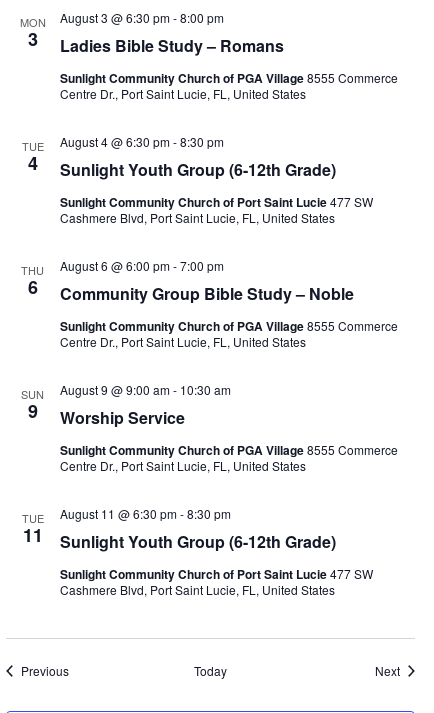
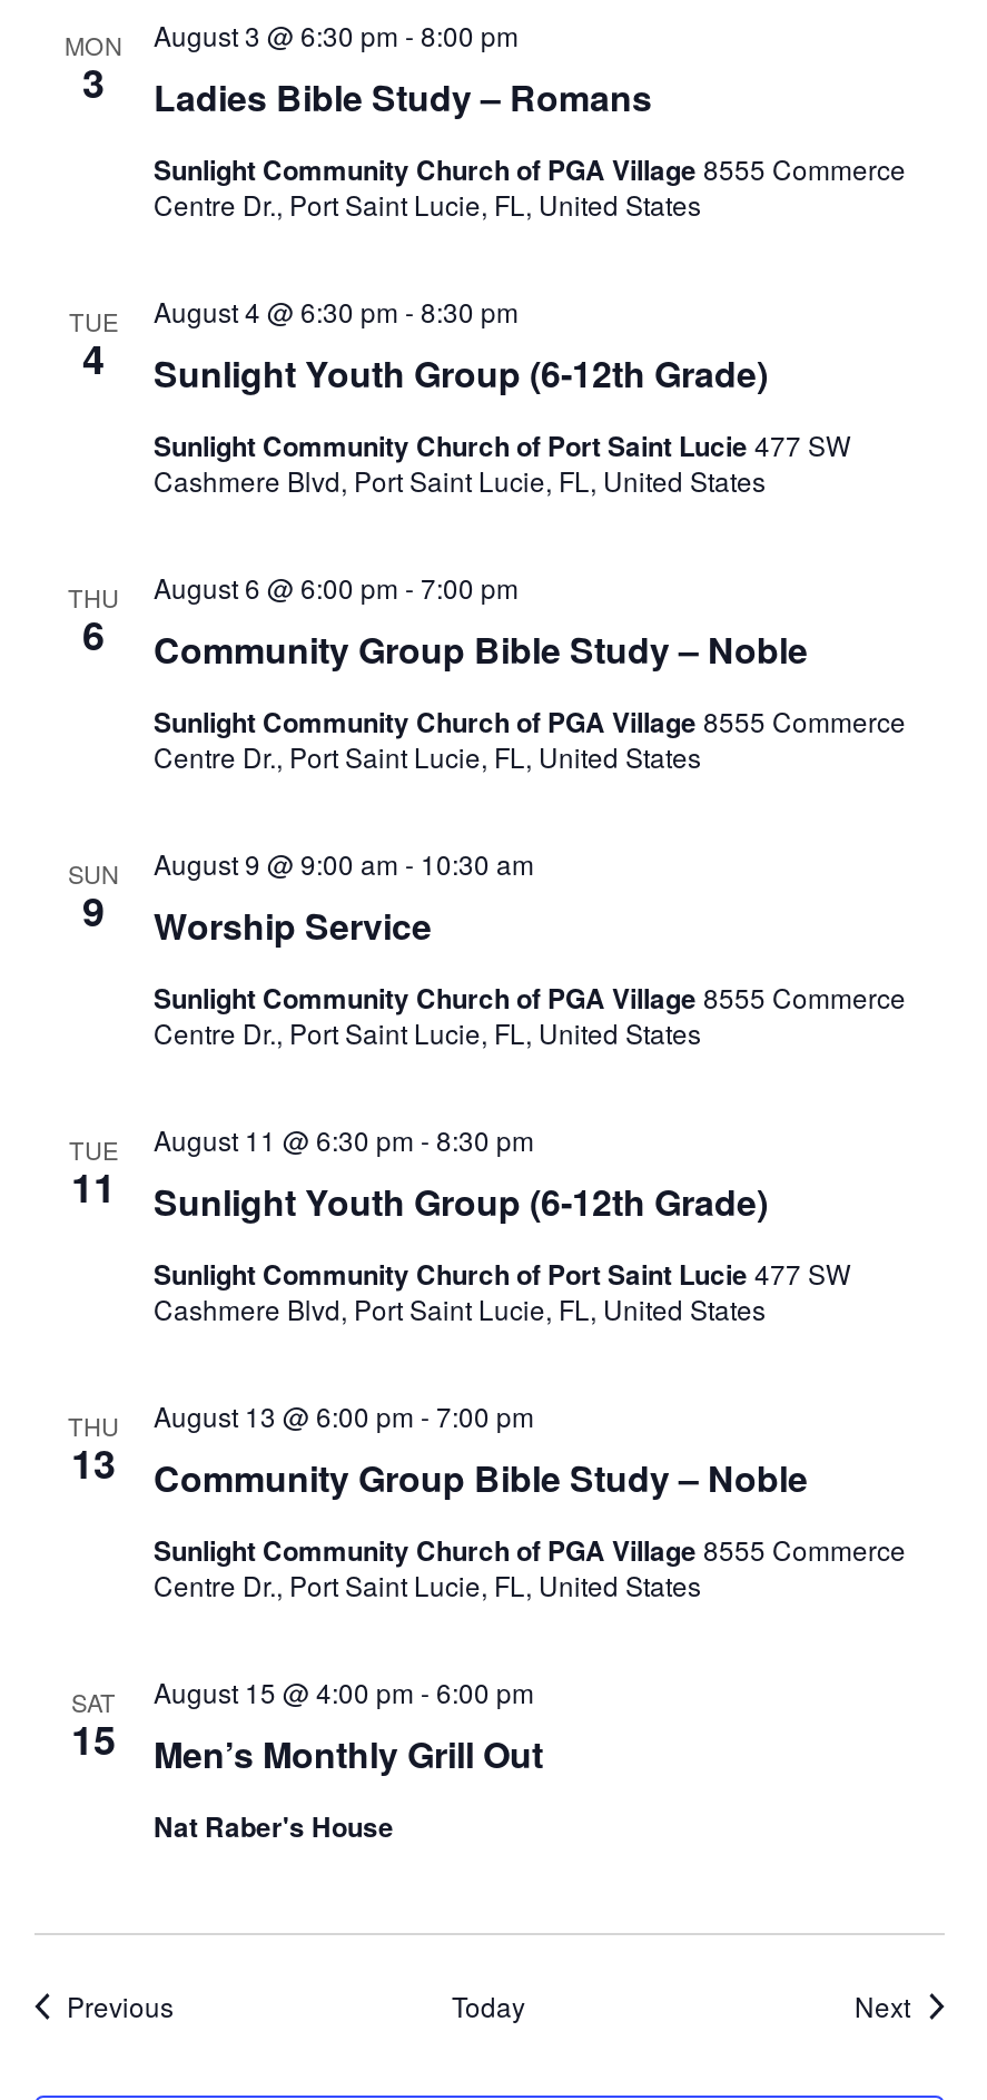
none -> [68,1407,808,1503] THU | 13 | Community Group Bible Study – Noble
none -> [71,1396,906,1779] August 13 @ 6:00 pm - 7:00 pm | Sunlight Community Church of PGA Village 8555 Commerce | Centre Dr., Port Saint Lucie, FL, United States | SAT | 15 | Men’s Monthly Grill Out
none -> [154,1672,534,1846] August 15 @ 4:00 pm - 6:00 pm | Nat Raber's House

